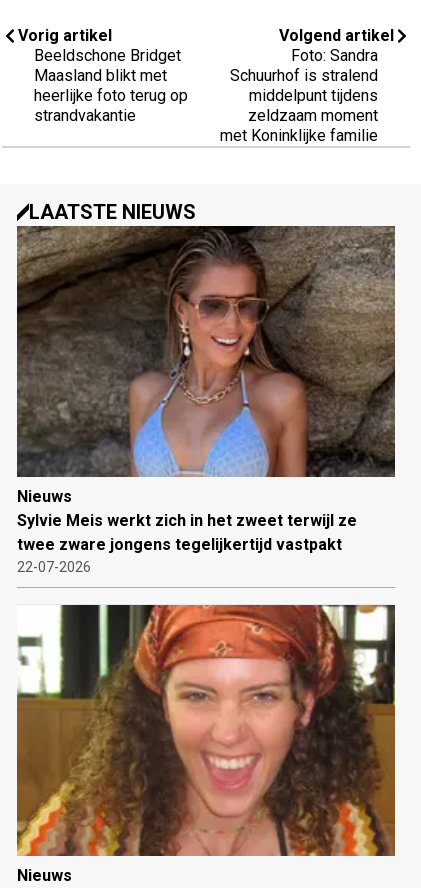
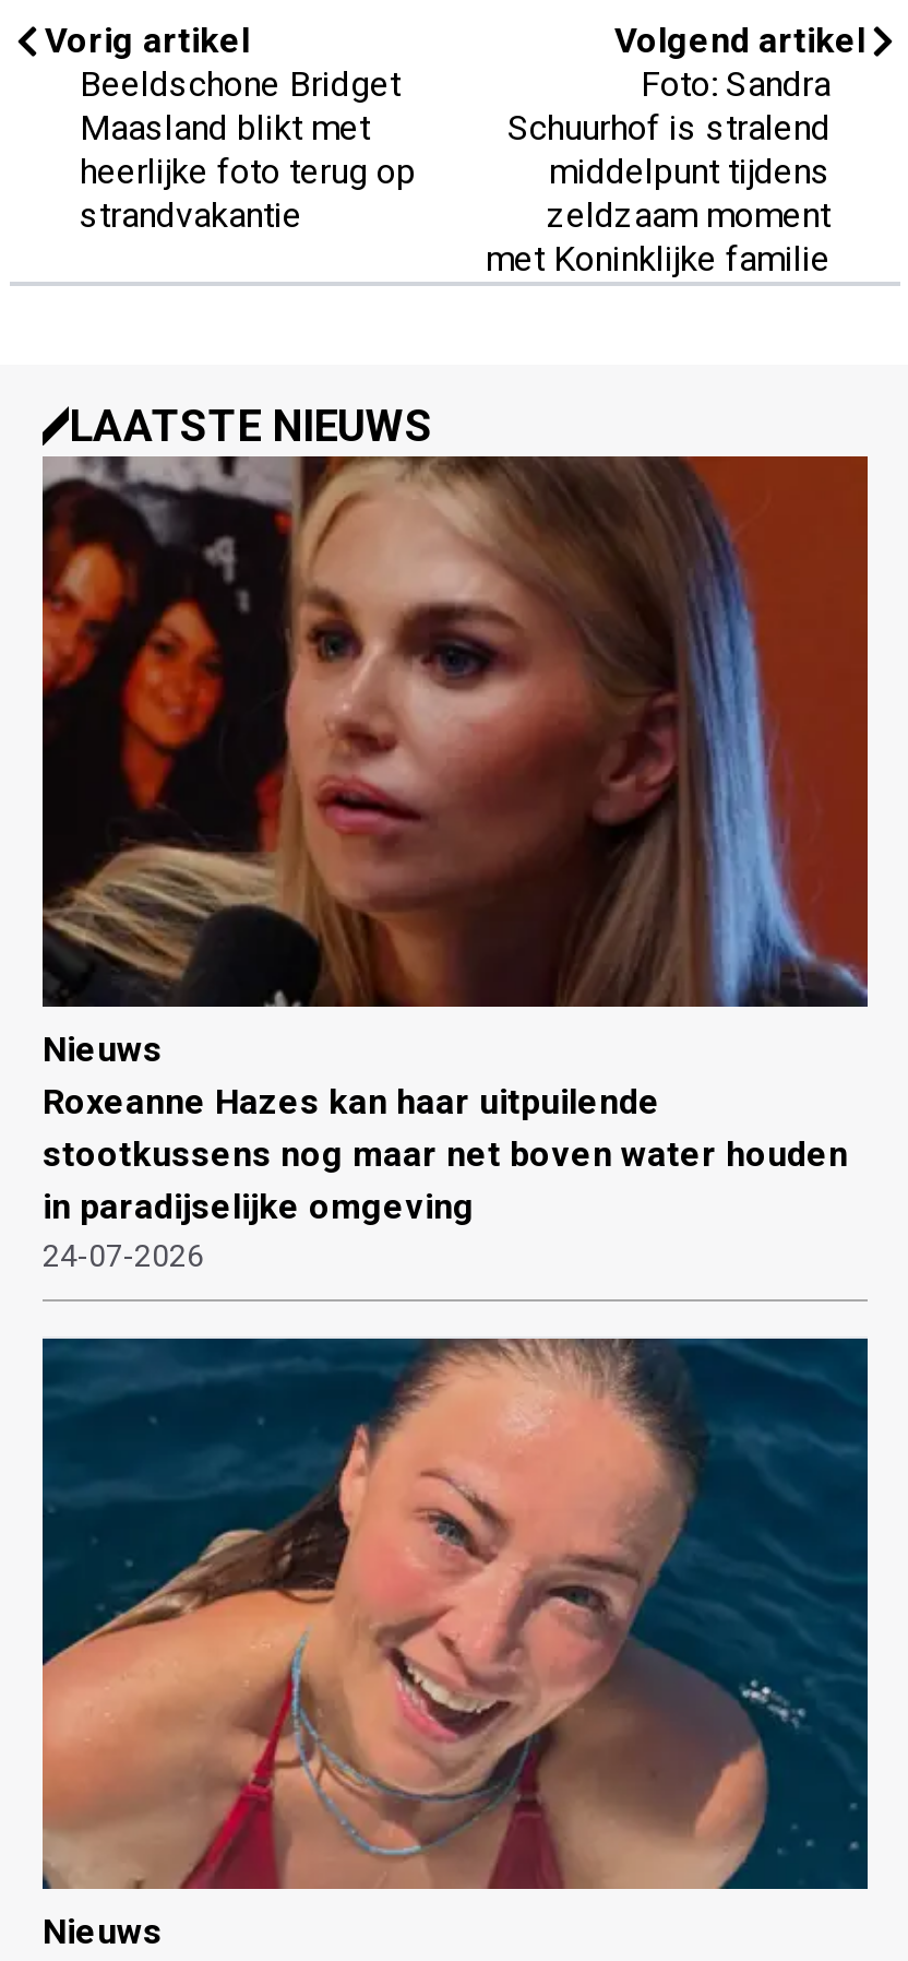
[16,226,395,574] [image] | Sylvie Meis werkt zich in het zweet terwijl ze | twee zware jongens tegelijkertijd vastpakt | 22-07-2026 -> [40,456,868,1274] [image] | Roxeanne Hazes kan haar uitpuilende | stootkussens nog maar net boven water houden | in paradijselijke omgeving | 24-07-2026
[16,604,396,857] [image] -> [40,1336,870,1891] [image]

